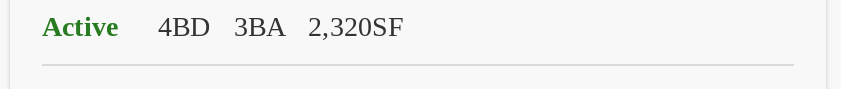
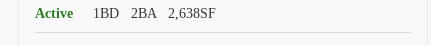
[158,11,404,41] 4BD | 3BA | 2,320SF -> [93,6,216,21] 1BD | 2BA | 2,638SF

